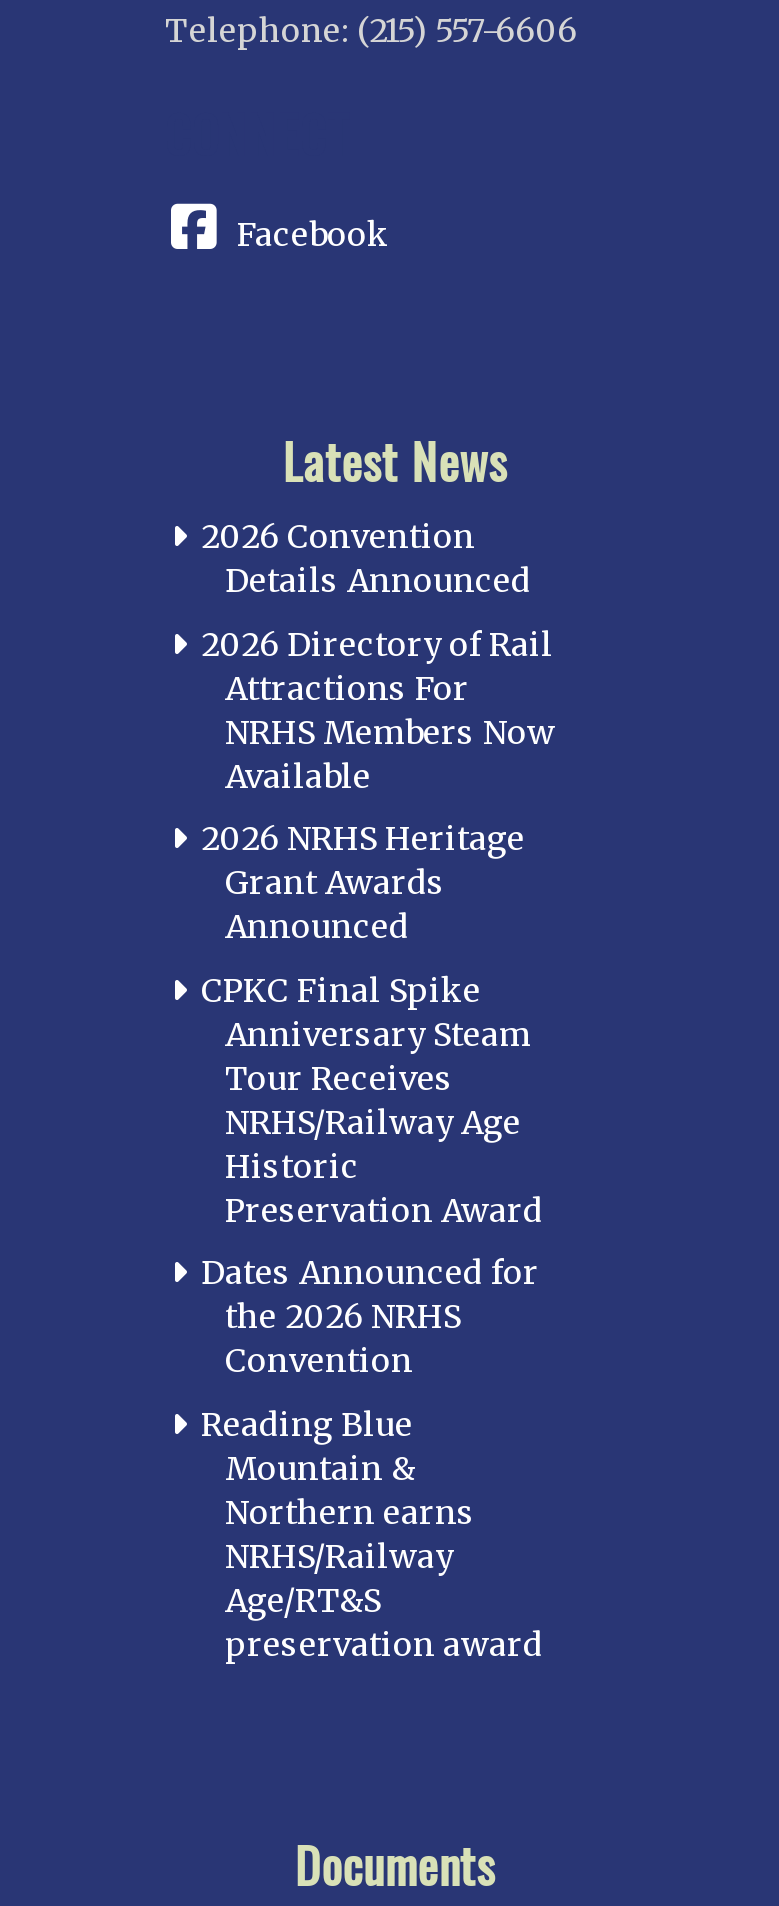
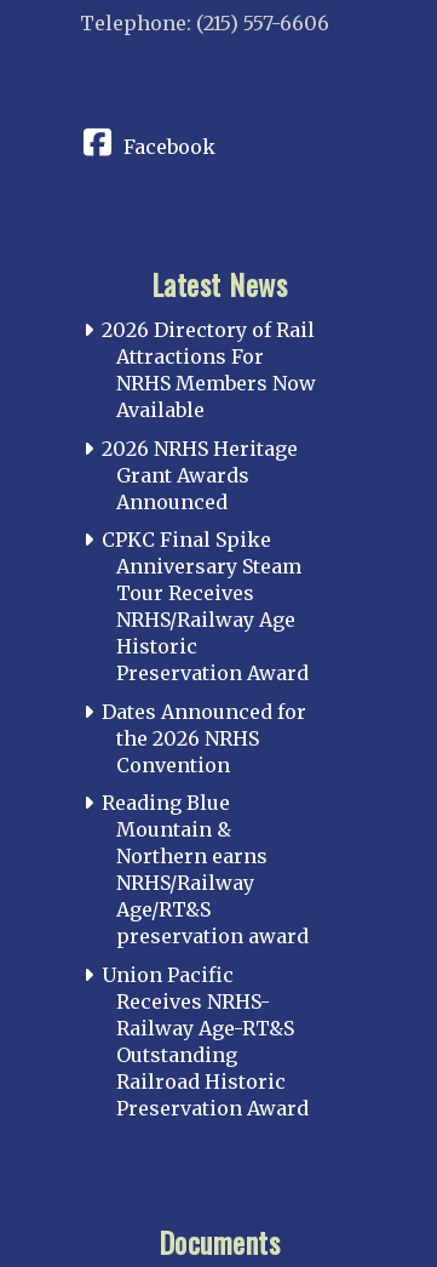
[201,516,531,600] 2026 Convention | Details Announced -> none
moved [201,623,555,1664] -> [102,318,316,949]: 2026 Directory of Rail | Attractions For | NRHS Members Now | ... | Age/RT&S | preservation award
none -> [102,963,309,1120] Union Pacific | Receives NRHS- | Railway Age-RT&S | Outstanding | Railroad Historic | Preservation Award

